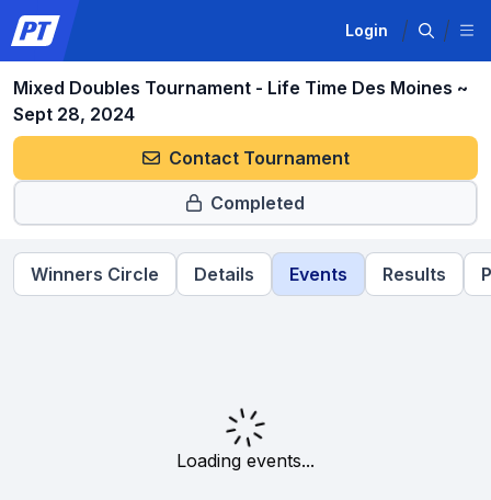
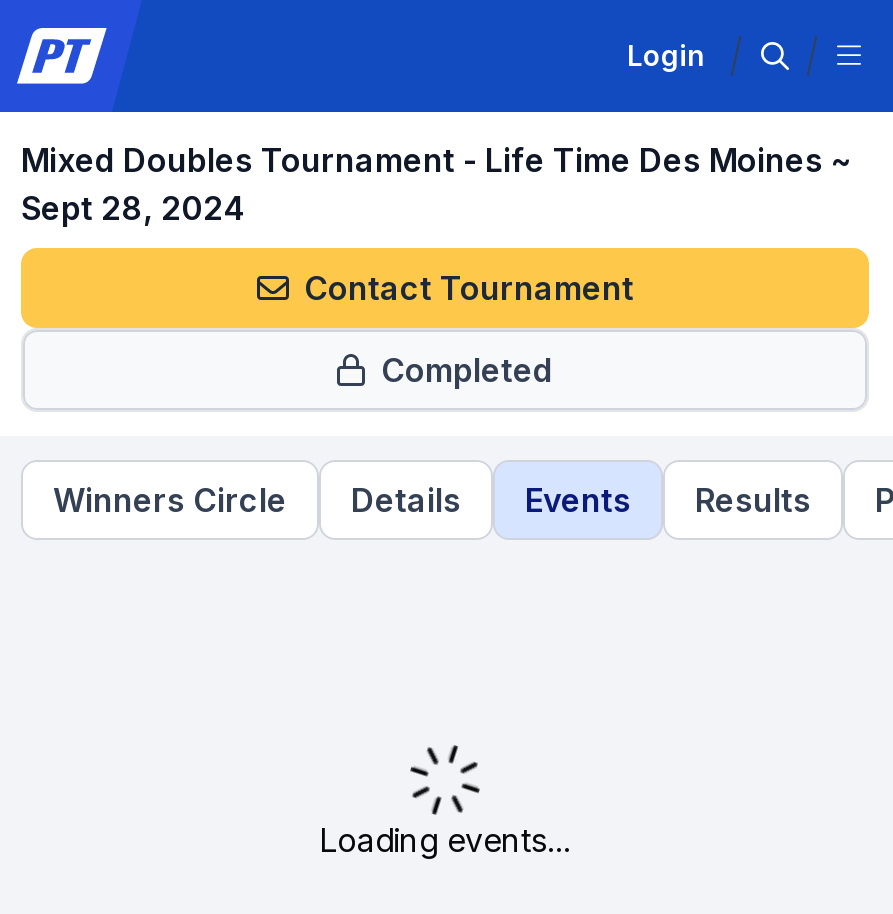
[226,408,265,447] [image] -> [409,744,481,816] [image]

